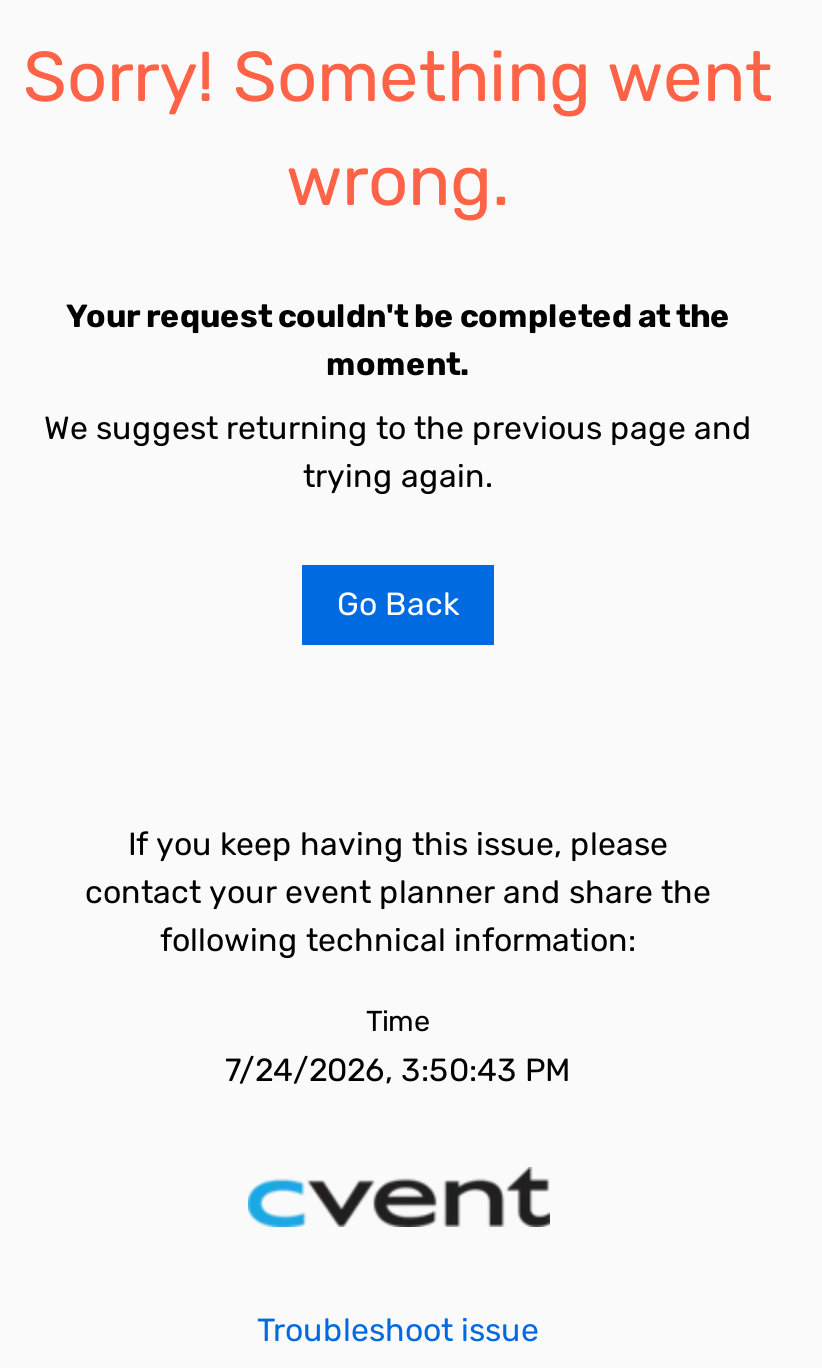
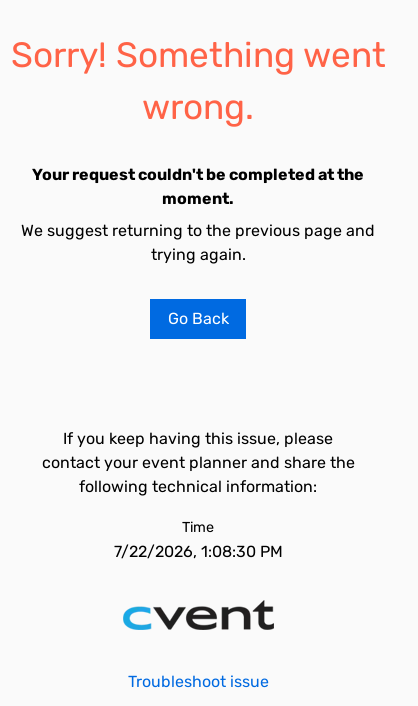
[225,1051,571,1089] 7/24/2026, 3:50:43 PM -> [113,542,282,561] 7/22/2026, 1:08:30 PM

